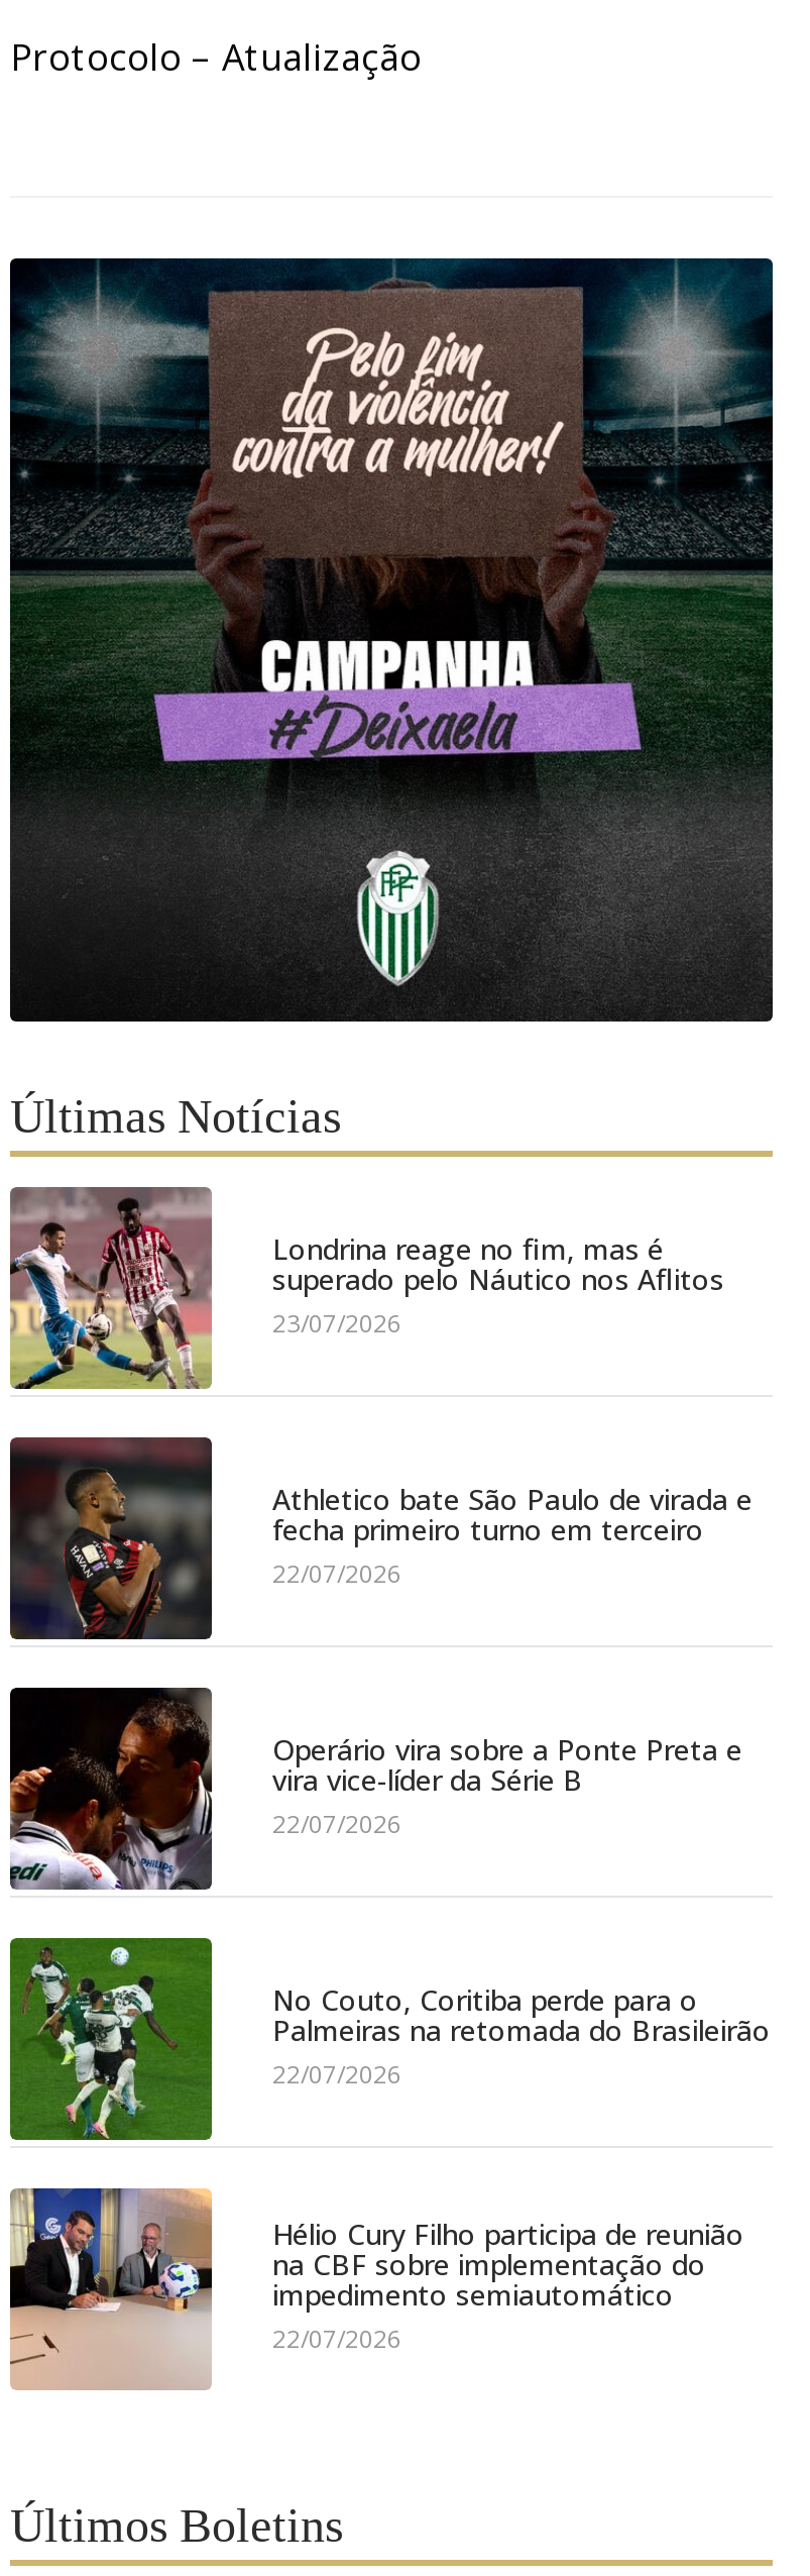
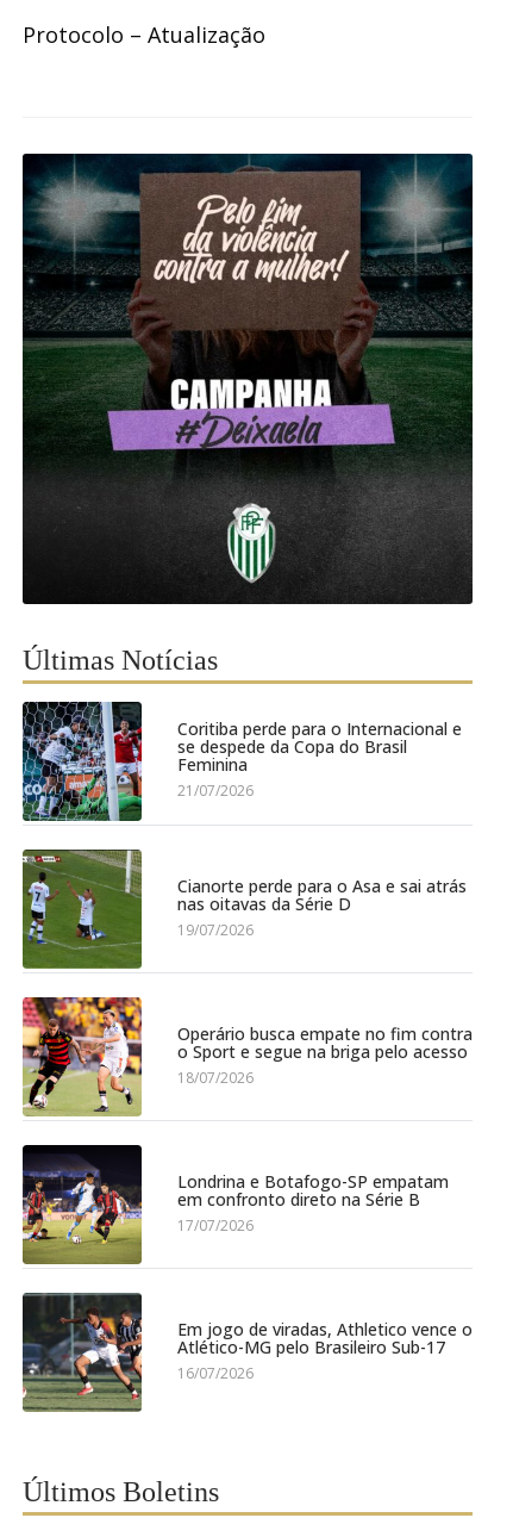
[8,1185,724,1391] [image] | Londrina reage no fim, mas é | superado pelo Náutico nos Aflitos | 23/07/2026 -> [21,701,462,822] [image] | Coritiba perde para o Internacional e | se despede da Copa do Brasil | Feminina | 21/07/2026
[10,1437,753,1641] [image] | Athletico bate São Paulo de virada e | fecha primeiro turno em terceiro | 22/07/2026 -> [23,850,467,970] [image] | Cianorte perde para o Asa e sai atrás | nas oitavas da Série D | 19/07/2026
[8,1686,742,1892] [image] | Operário vira sobre a Ponte Preta e | vira vice-líder da Série B | 22/07/2026 -> [21,996,473,1116] [image] | Operário busca empate no fim contra | o Sport e segue na briga pelo acesso | 18/07/2026
[8,1936,771,2140] [image] | No Couto, Coritiba perde para o | Palmeiras na retomada do Brasileirão | 22/07/2026 -> [21,1144,449,1264] [image] | Londrina e Botafogo-SP empatam | em confronto direto na Série B | 17/07/2026
[10,2188,744,2388] [image] | Hélio Cury Filho participa de reunião | na CBF sobre implementação do | impedimento semiautomático | 22/07/2026 -> [21,1292,473,1412] [image] | Em jogo de viradas, Athletico vence o | Atlético-MG pelo Brasileiro Sub-17 | 16/07/2026

